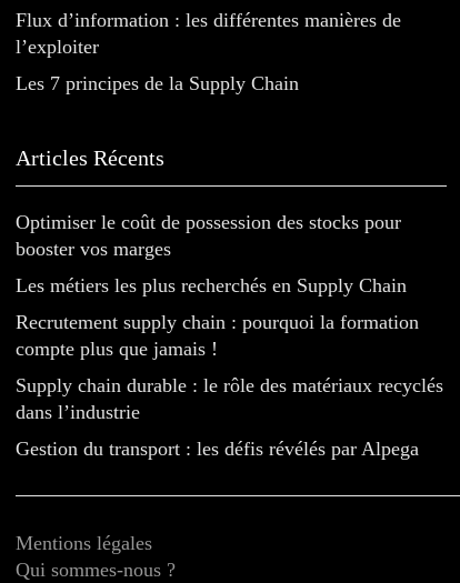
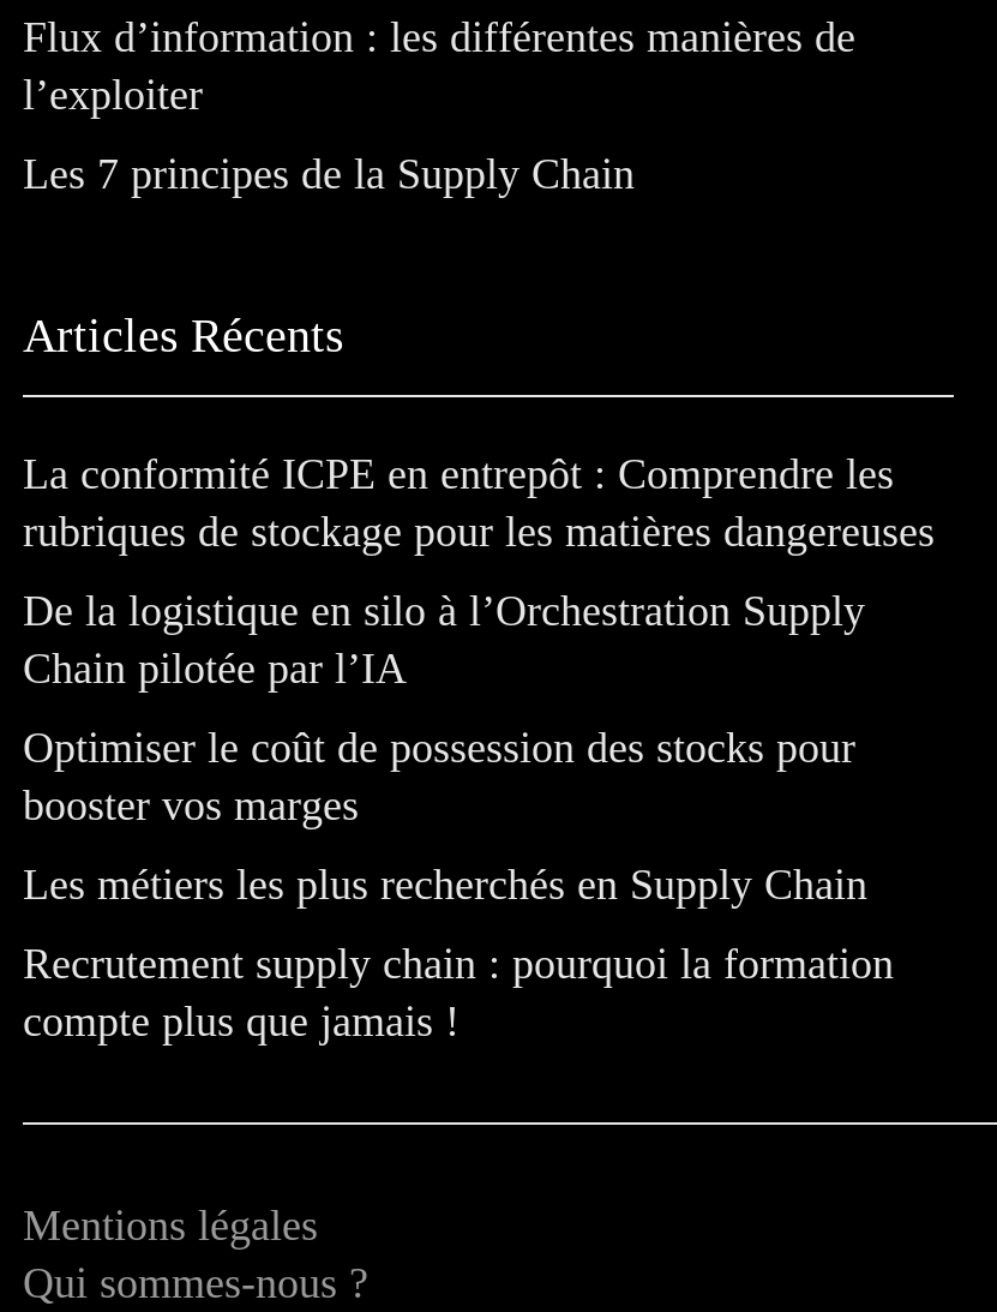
none -> [23,449,935,692] La conformité ICPE en entrepôt : Comprendre les | rubriques de stockage pour les matières dangereuses | De la logistique en silo à l’Orchestration Supply | Chain pilotée par l’IA
moved [16,211,419,359] -> [23,723,894,1045]: Optimiser le coût de possession des stocks pour | booster vos marges | Les métiers les plus recherchés en Supply Chain | Recrutement supply chain : pourquoi la formation | compte plus que jamais !
[16,374,443,459] Supply chain durable : le rôle des matériaux recyclés | dans l’industrie | Gestion du transport : les défis révélés par Alpega -> none

